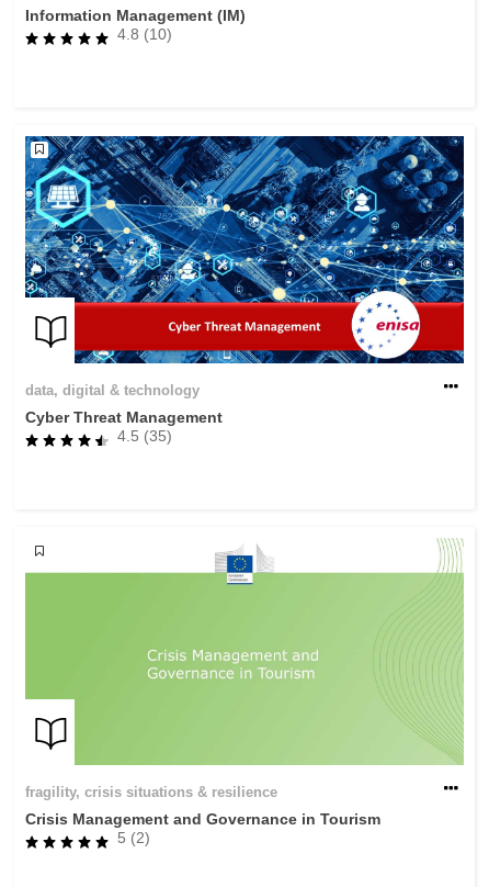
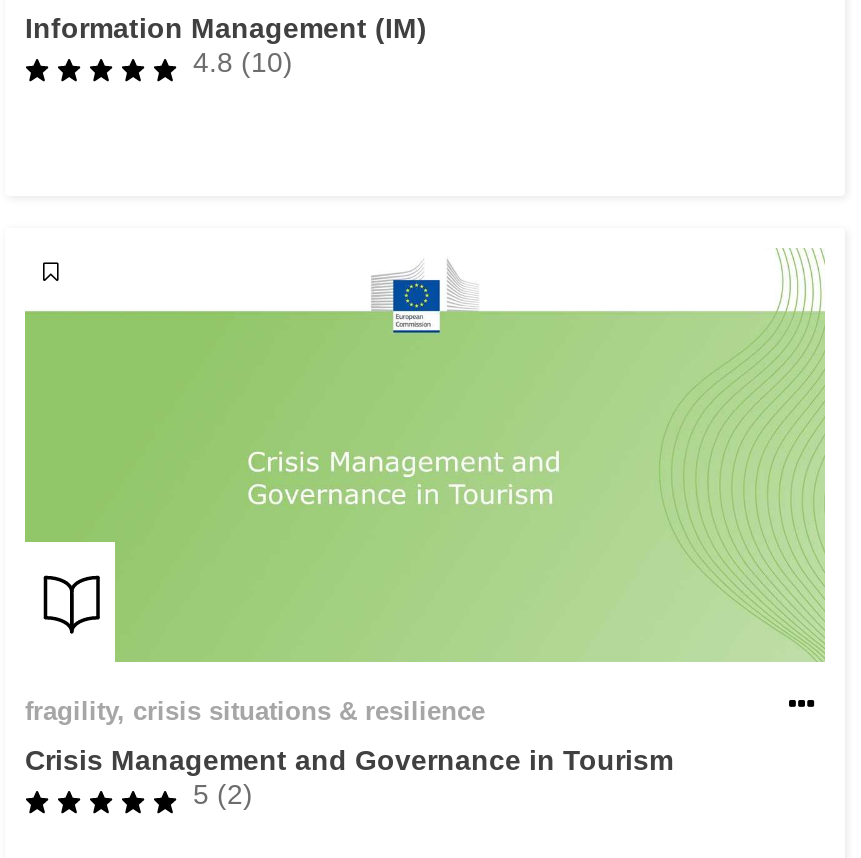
[24,135,465,445] [image] | data, digital & technology | Cyber Threat Management | 4.5 (35) -> none

